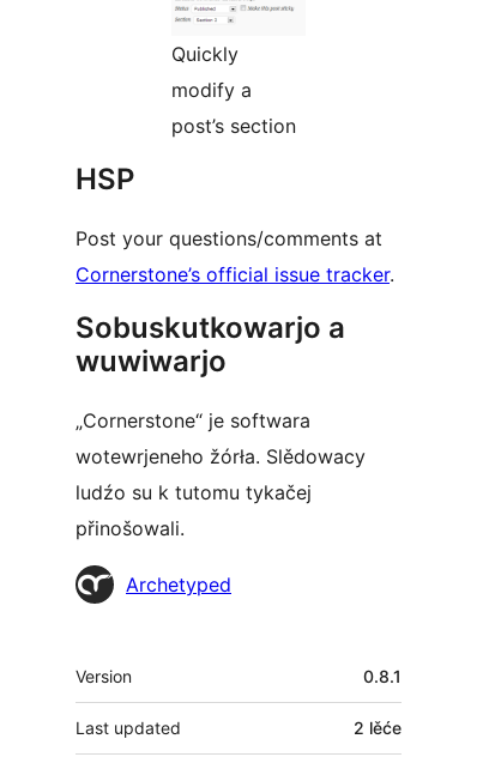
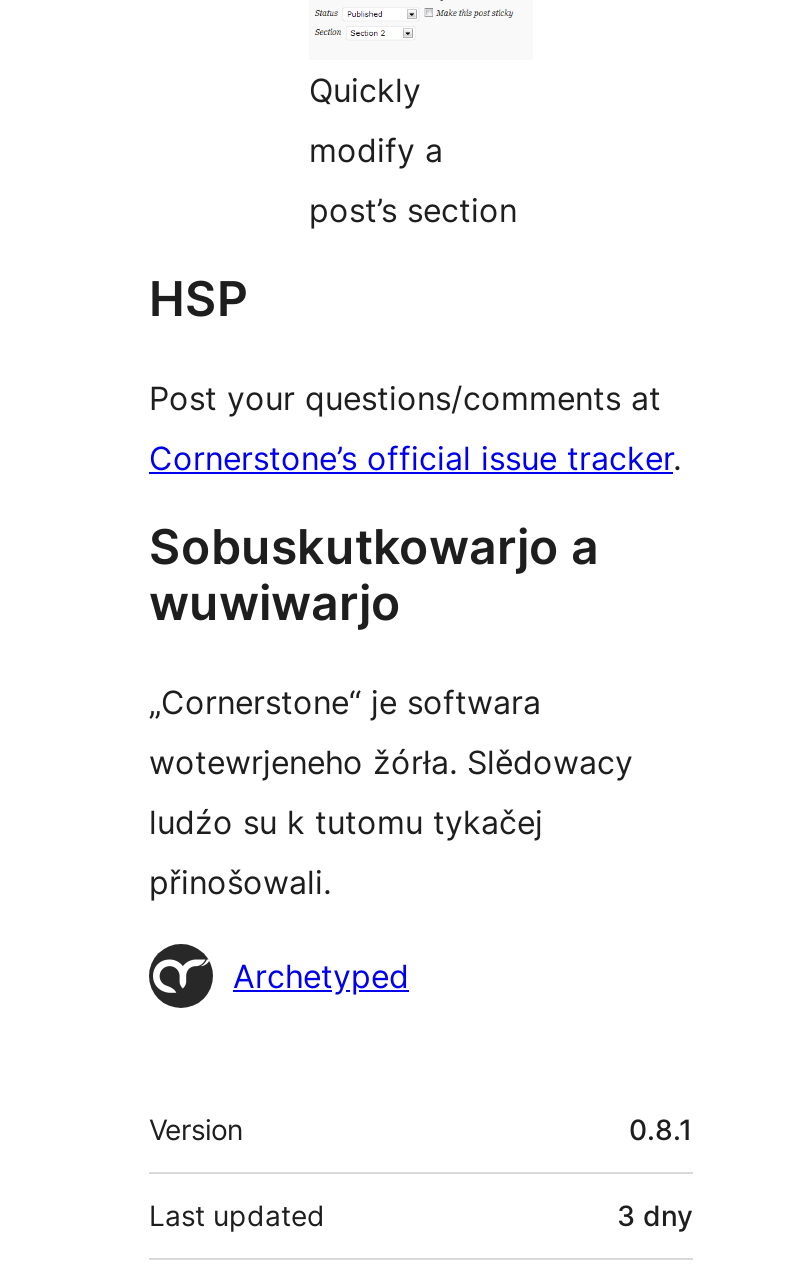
[354,718,402,738] 2 lěće -> [617,1198,693,1232] 3 dny

